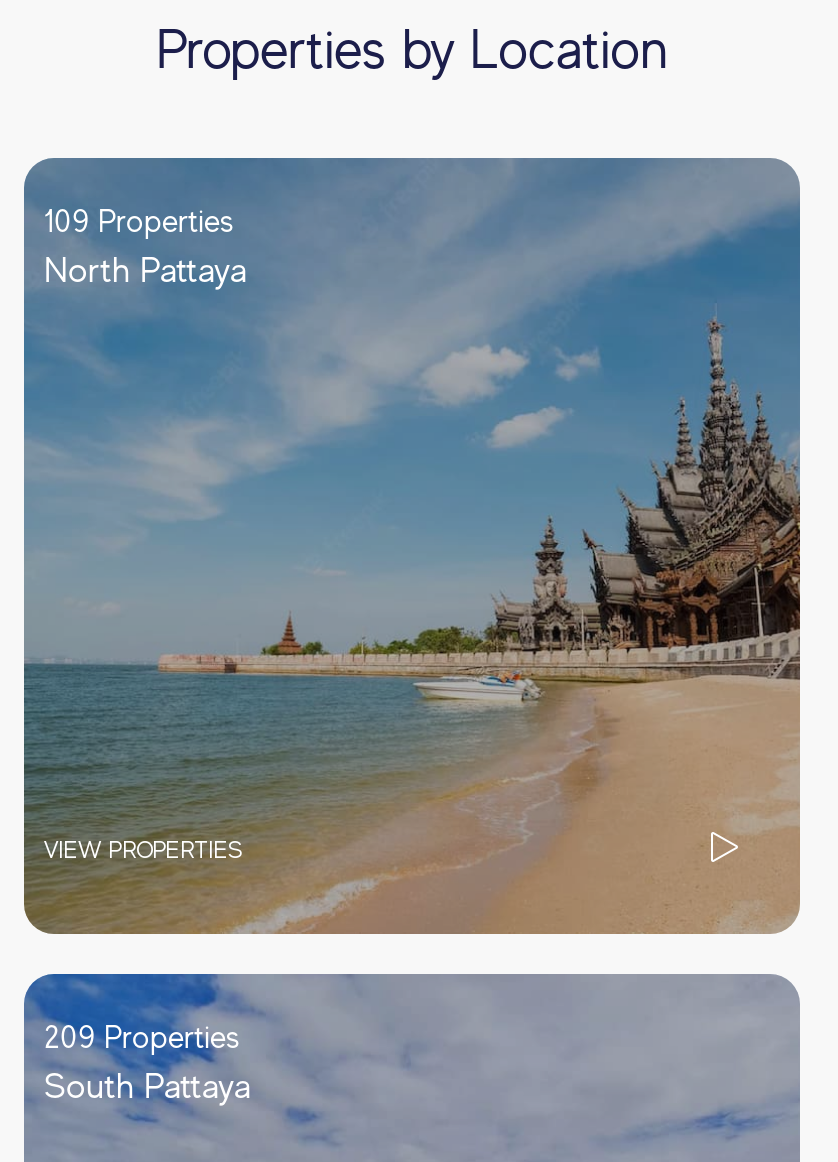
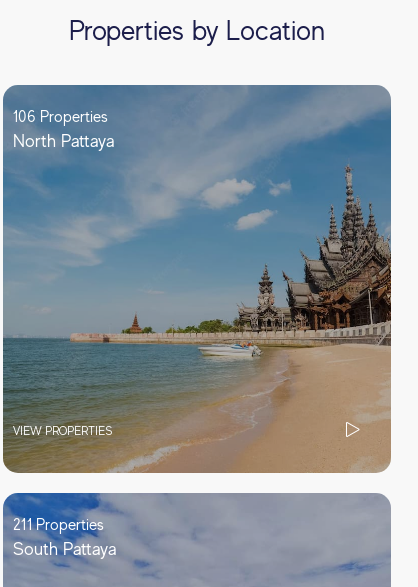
[44,204,234,240] 109 Properties -> [13,108,108,126] 106 Properties
[44,1020,240,1056] 209 Properties -> [13,516,104,534] 211 Properties

